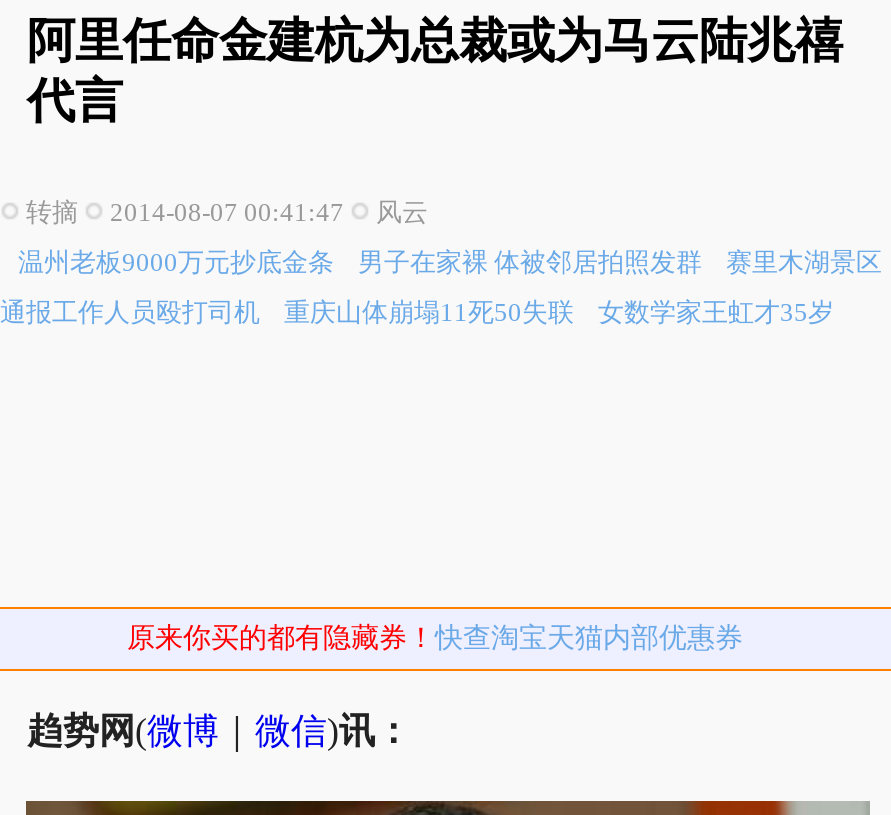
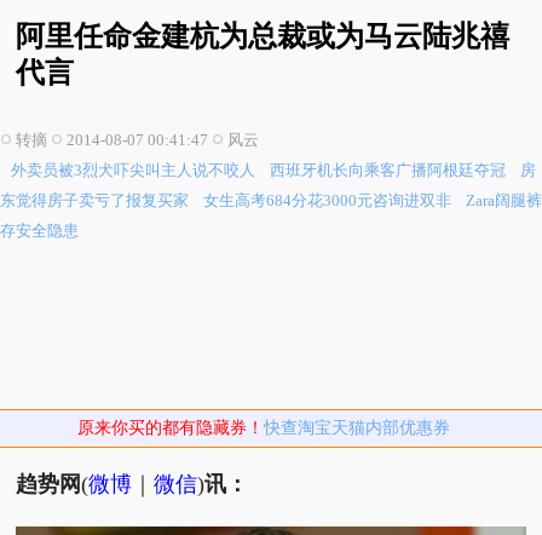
[0,246,882,326] 温州老板9000万元抄底金条 | 男子在家裸 体被邻居拍照发群 | 赛里木湖景区 | 通报工作人员殴打司机 | 重庆山体崩塌11死50失联 | 女数学家王虹才35岁 -> [0,161,542,239] 外卖员被3烈犬吓尖叫主人说不咬人 | 西班牙机长向乘客广播阿根廷夺冠 | 房 | 东觉得房子卖亏了报复买家 | 女生高考684分花3000元咨询进双非 | Zara阔腿裤 | 存安全隐患

